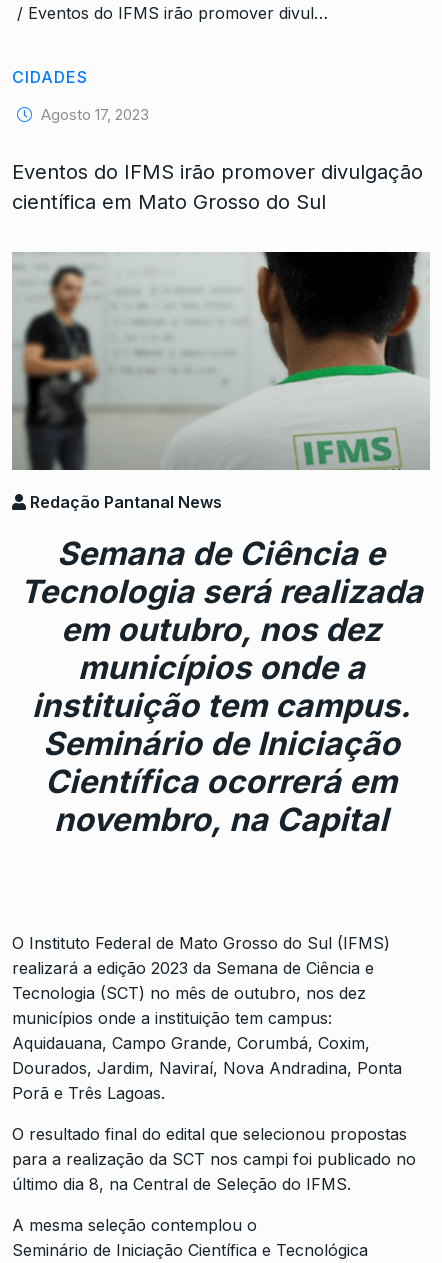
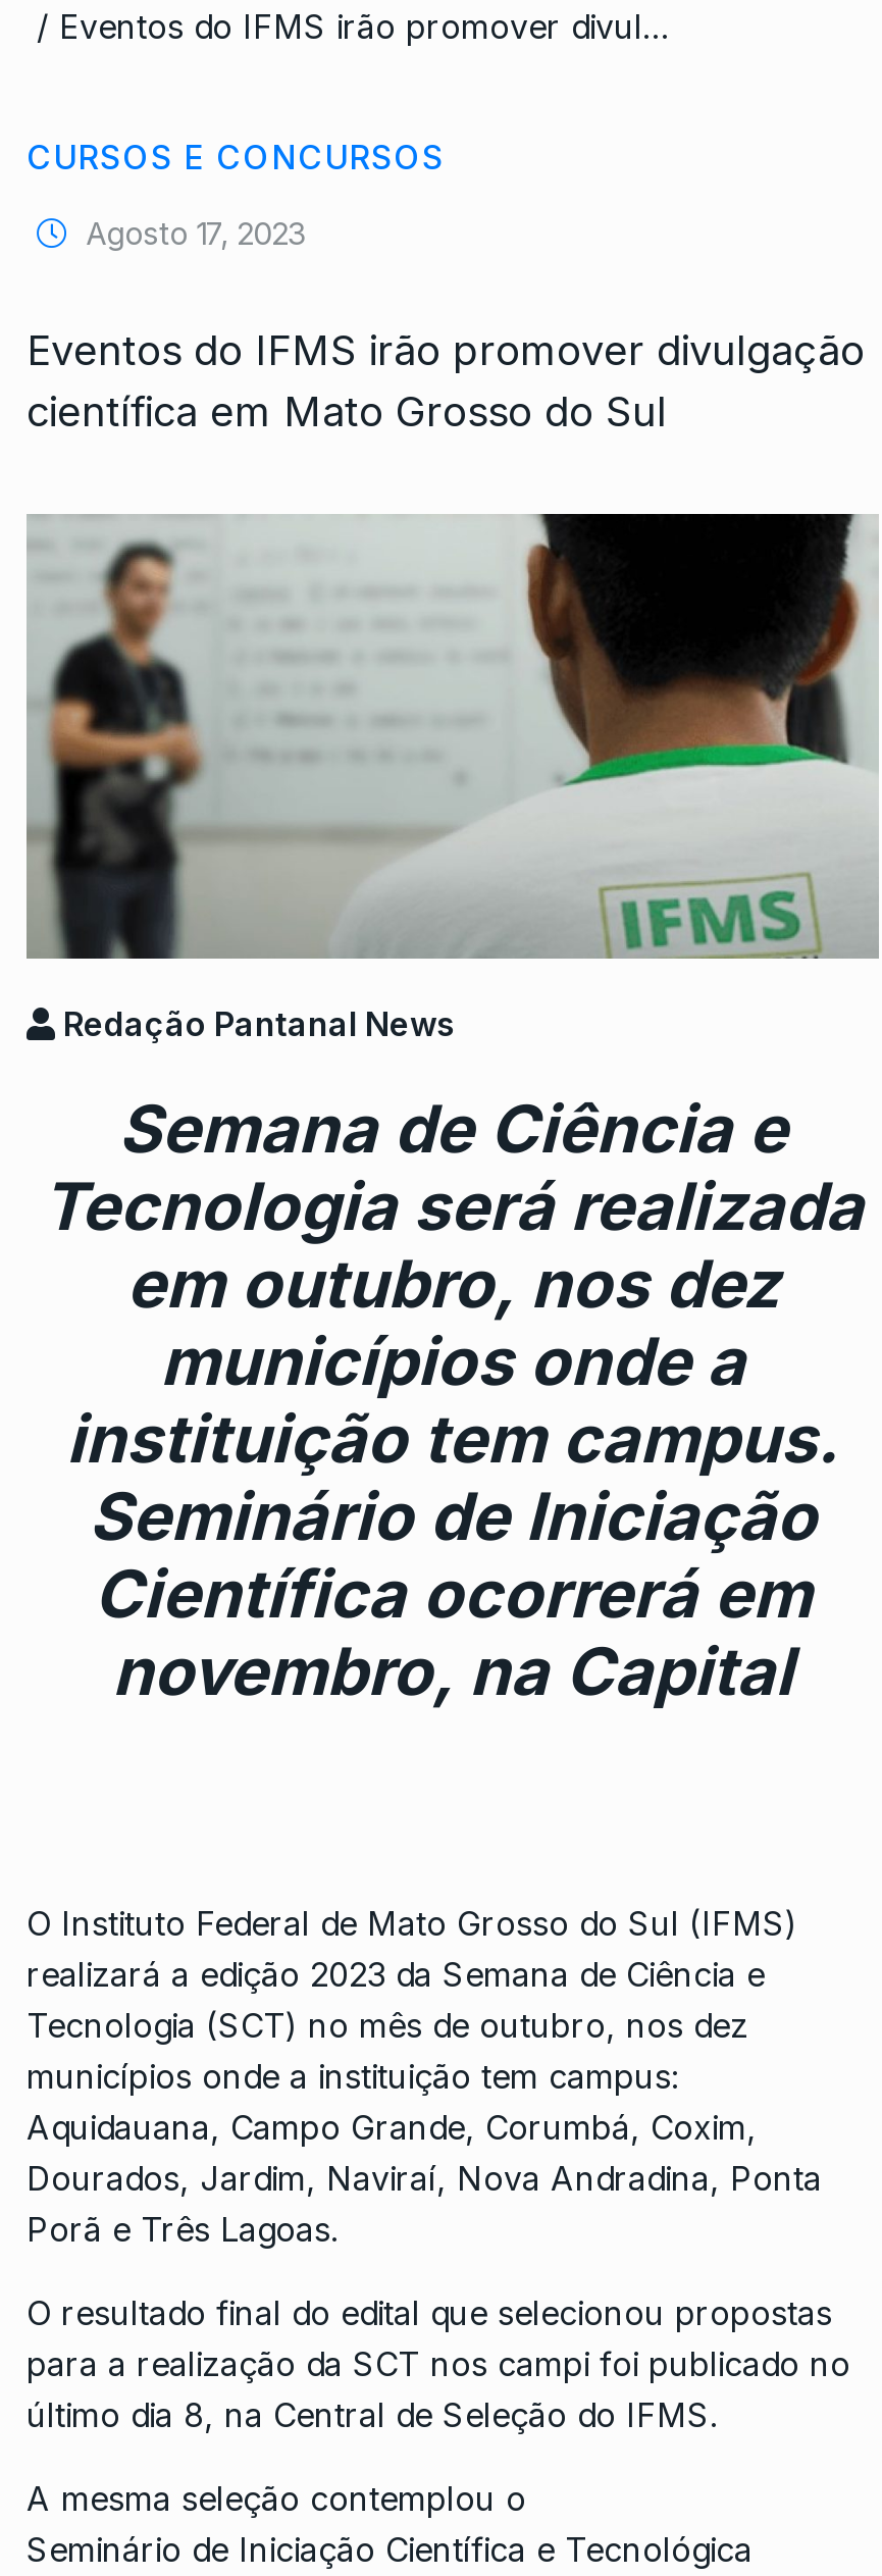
[12,67,88,87] CIDADES -> [27,137,445,177] CURSOS E CONCURSOS

